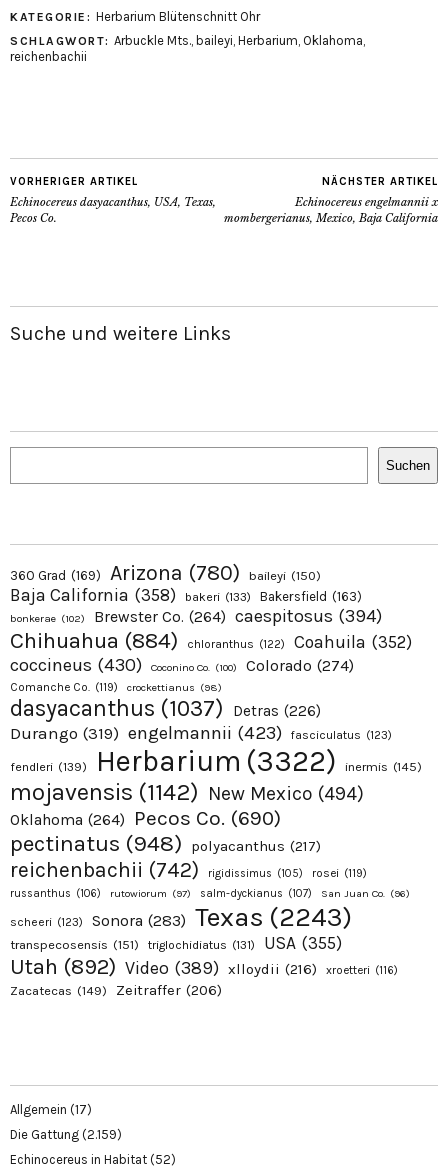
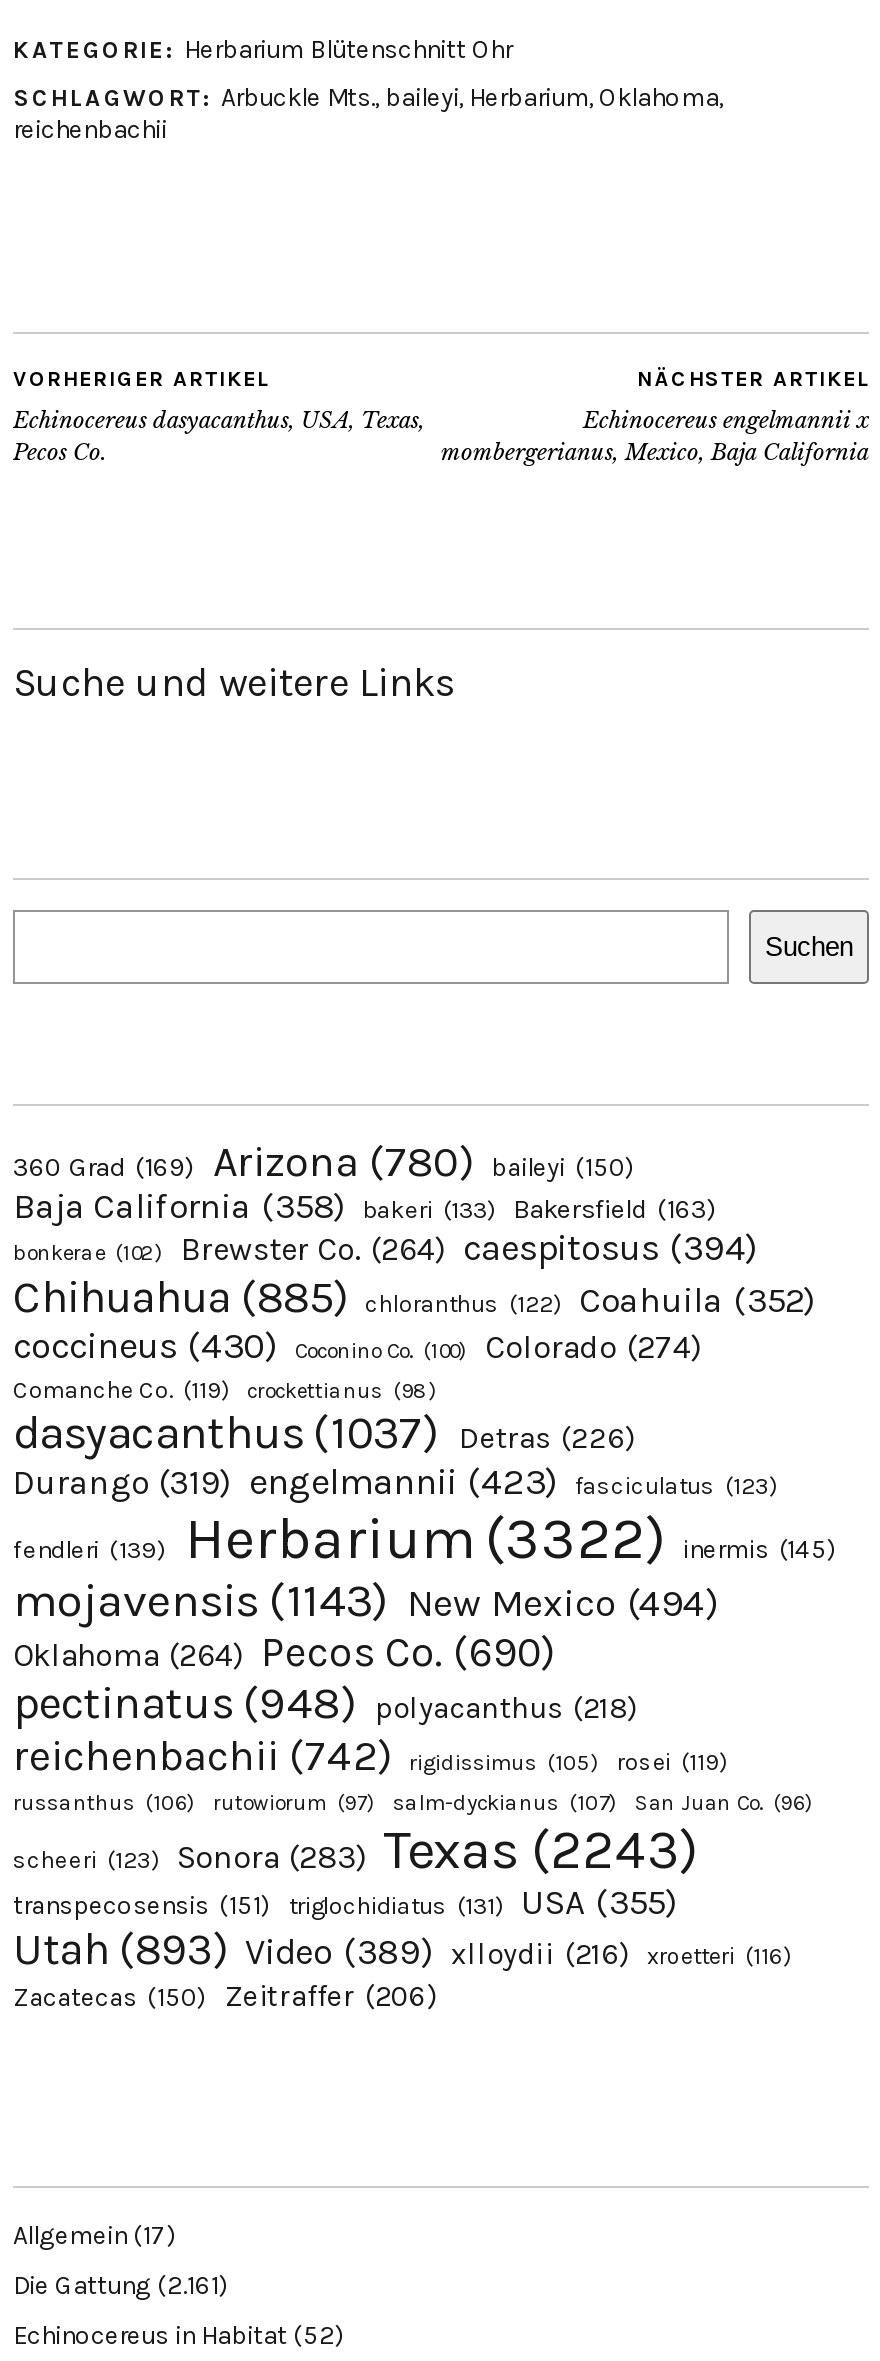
[10,627,412,654] Chihuahua (884) chloranthus (122) Coahuila (352) -> [13,1271,815,1325] Chihuahua (885) chloranthus (122) Coahuila (352)
[10,778,364,806] mojavensis (1142) New Mexico (494) -> [13,1573,719,1629] mojavensis (1143) New Mexico (494)
[10,830,321,857] pectinatus (948) polyacanthus (217) -> [13,1677,637,1731] pectinatus (948) polyacanthus (218)
[10,953,317,980] Utah (892) Video (389) xlloydii (216) -> [13,1923,629,1977] Utah (893) Video (389) xlloydii (216)
[10,982,222,999] Zacatecas (149) Zeitraffer (206) -> [13,1981,437,2015] Zacatecas (150) Zeitraffer (206)
[10,1127,122,1142] Die Gattung (2.159) -> [13,2271,229,2301] Die Gattung (2.161)

